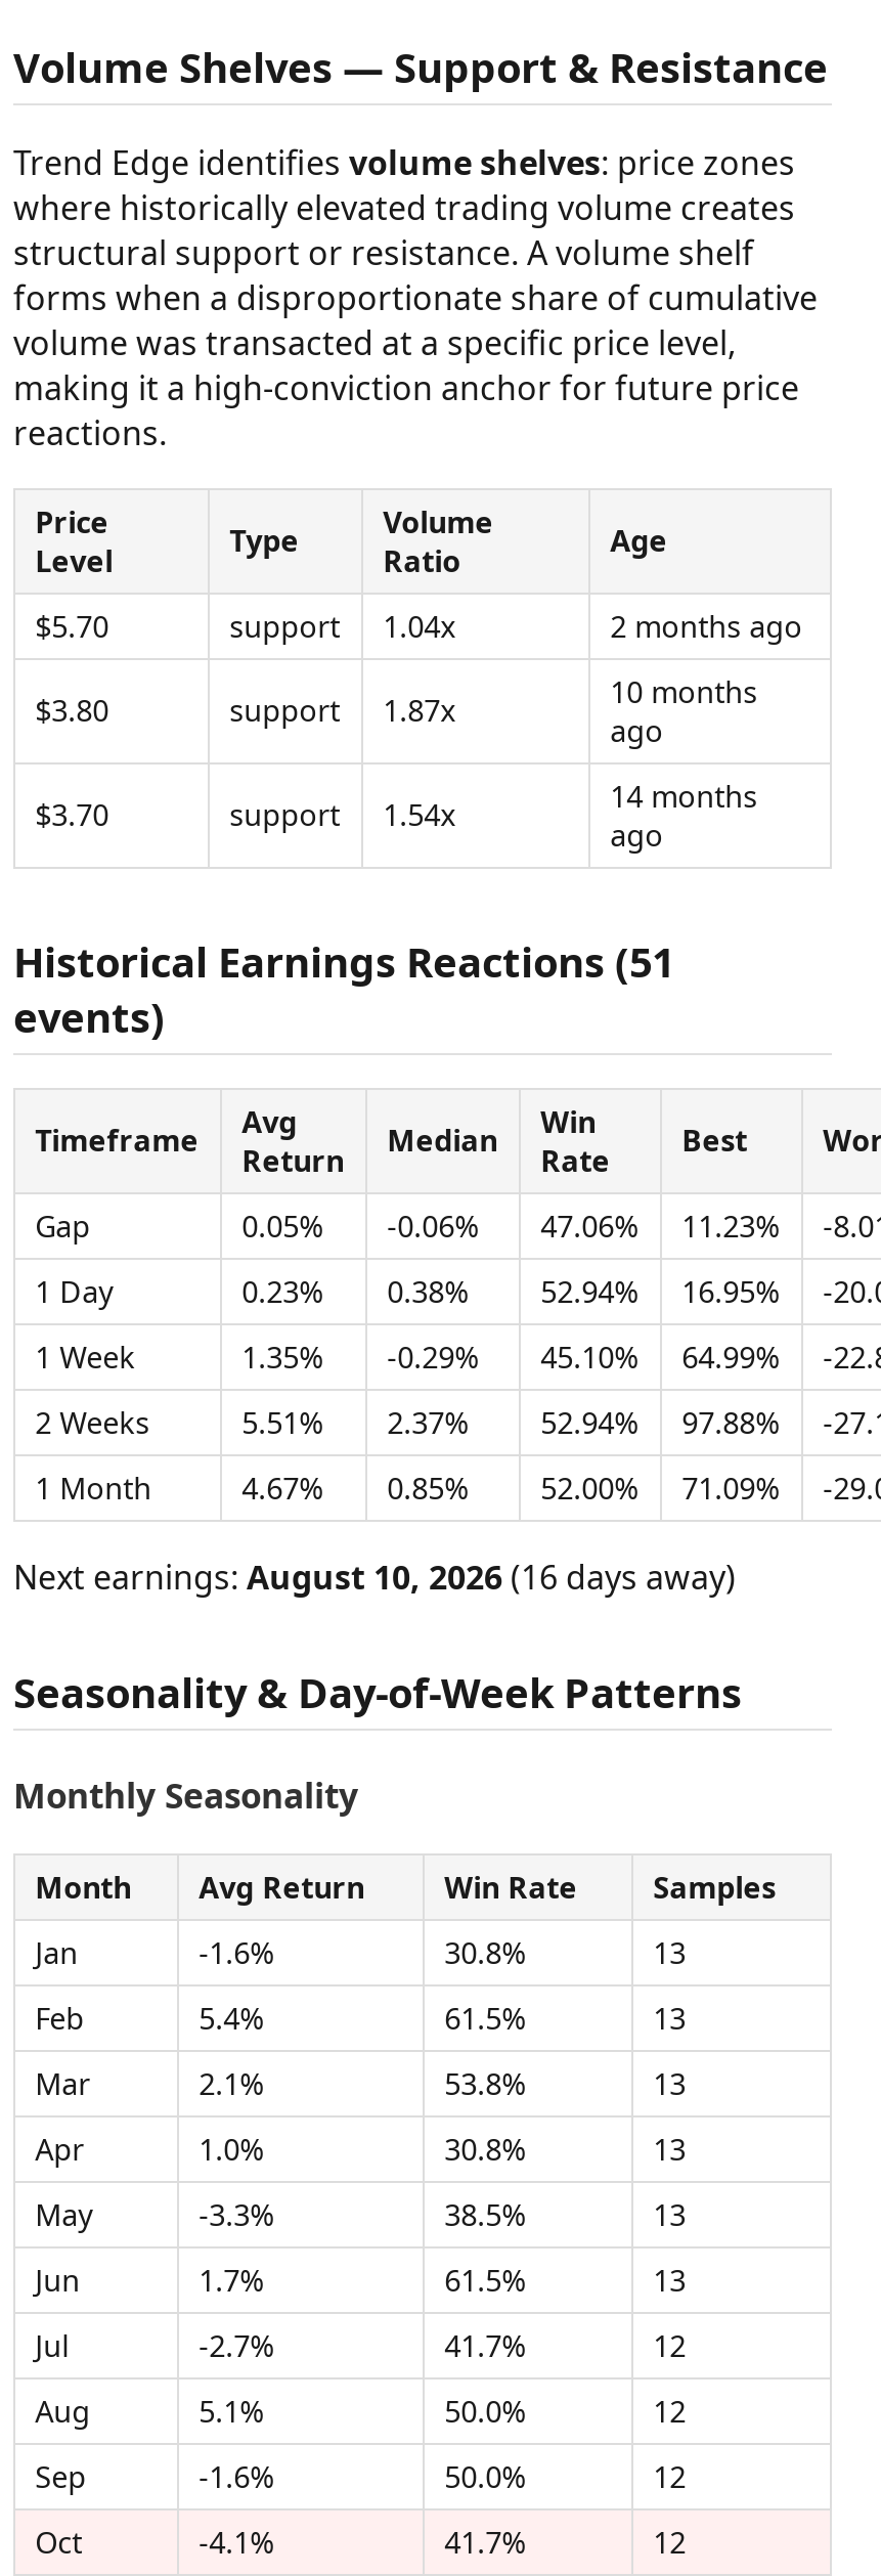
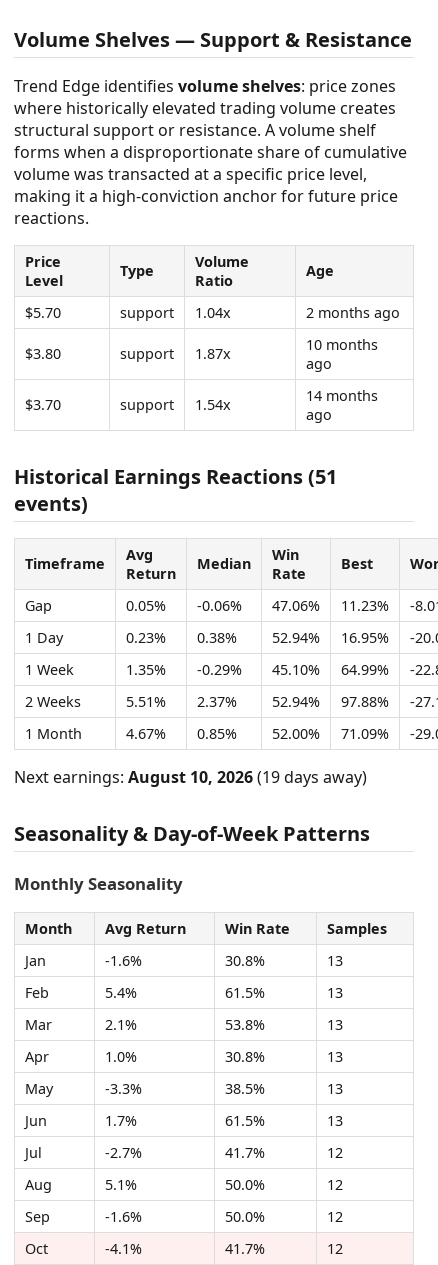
[13,1555,736,1600] Next earnings: August 10, 2026 (16 days away) -> [14,766,367,788] Next earnings: August 10, 2026 (19 days away)

